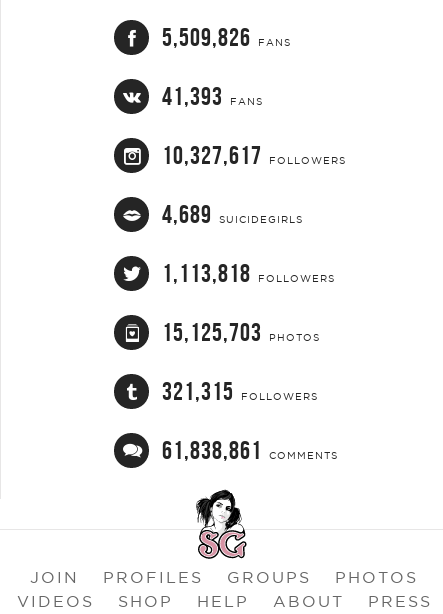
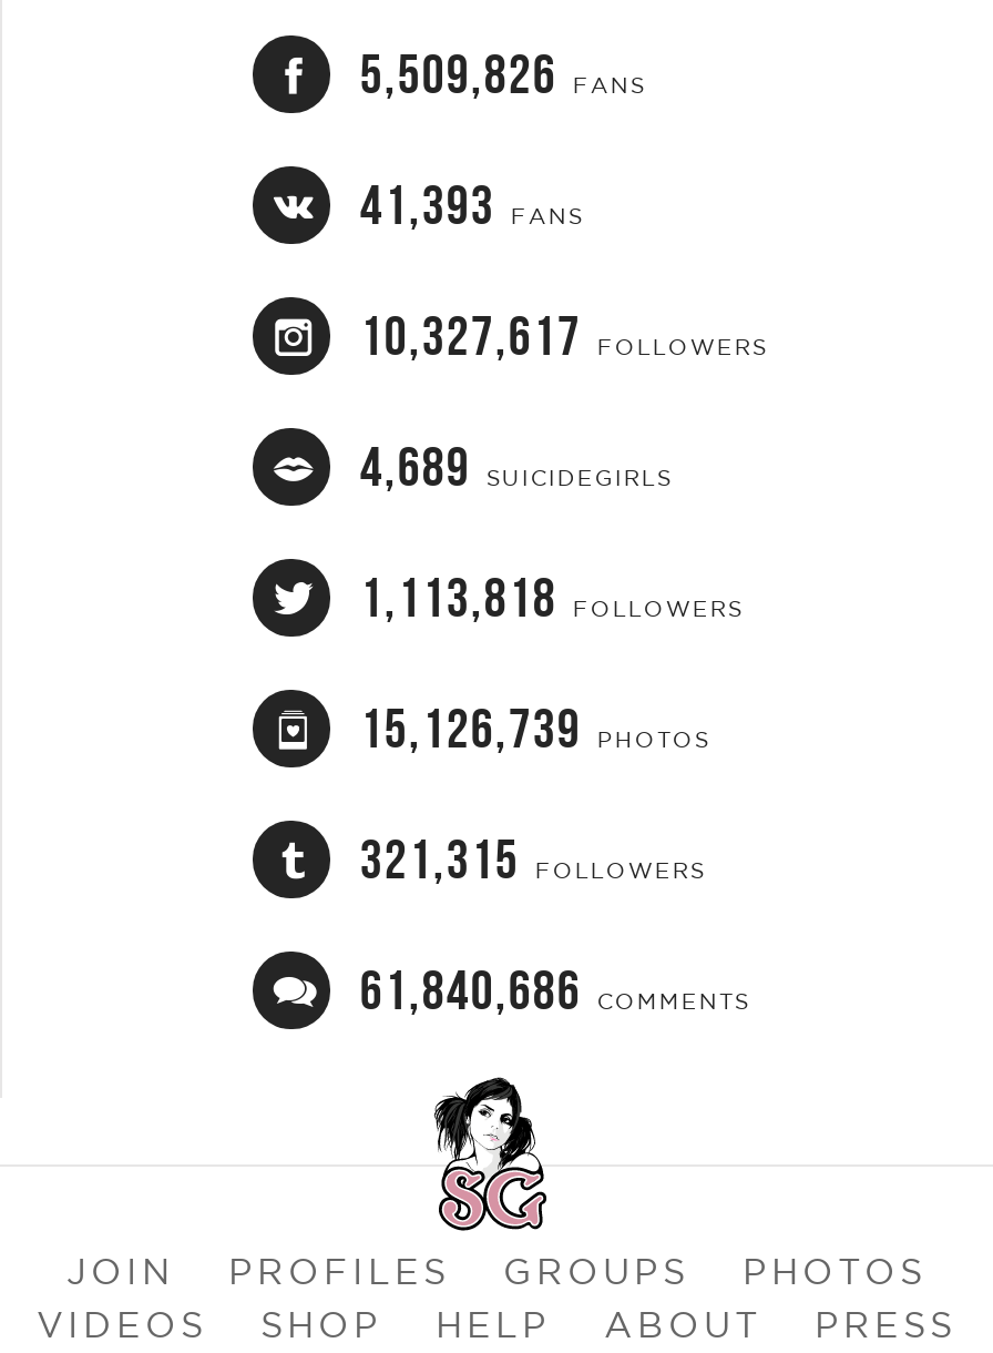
[162,319,320,346] 15,125,703 PHOTOS -> [360,699,710,759] 15,126,739 PHOTOS
[162,437,338,464] 61,838,861 COMMENTS -> [360,960,750,1020] 61,840,686 COMMENTS

